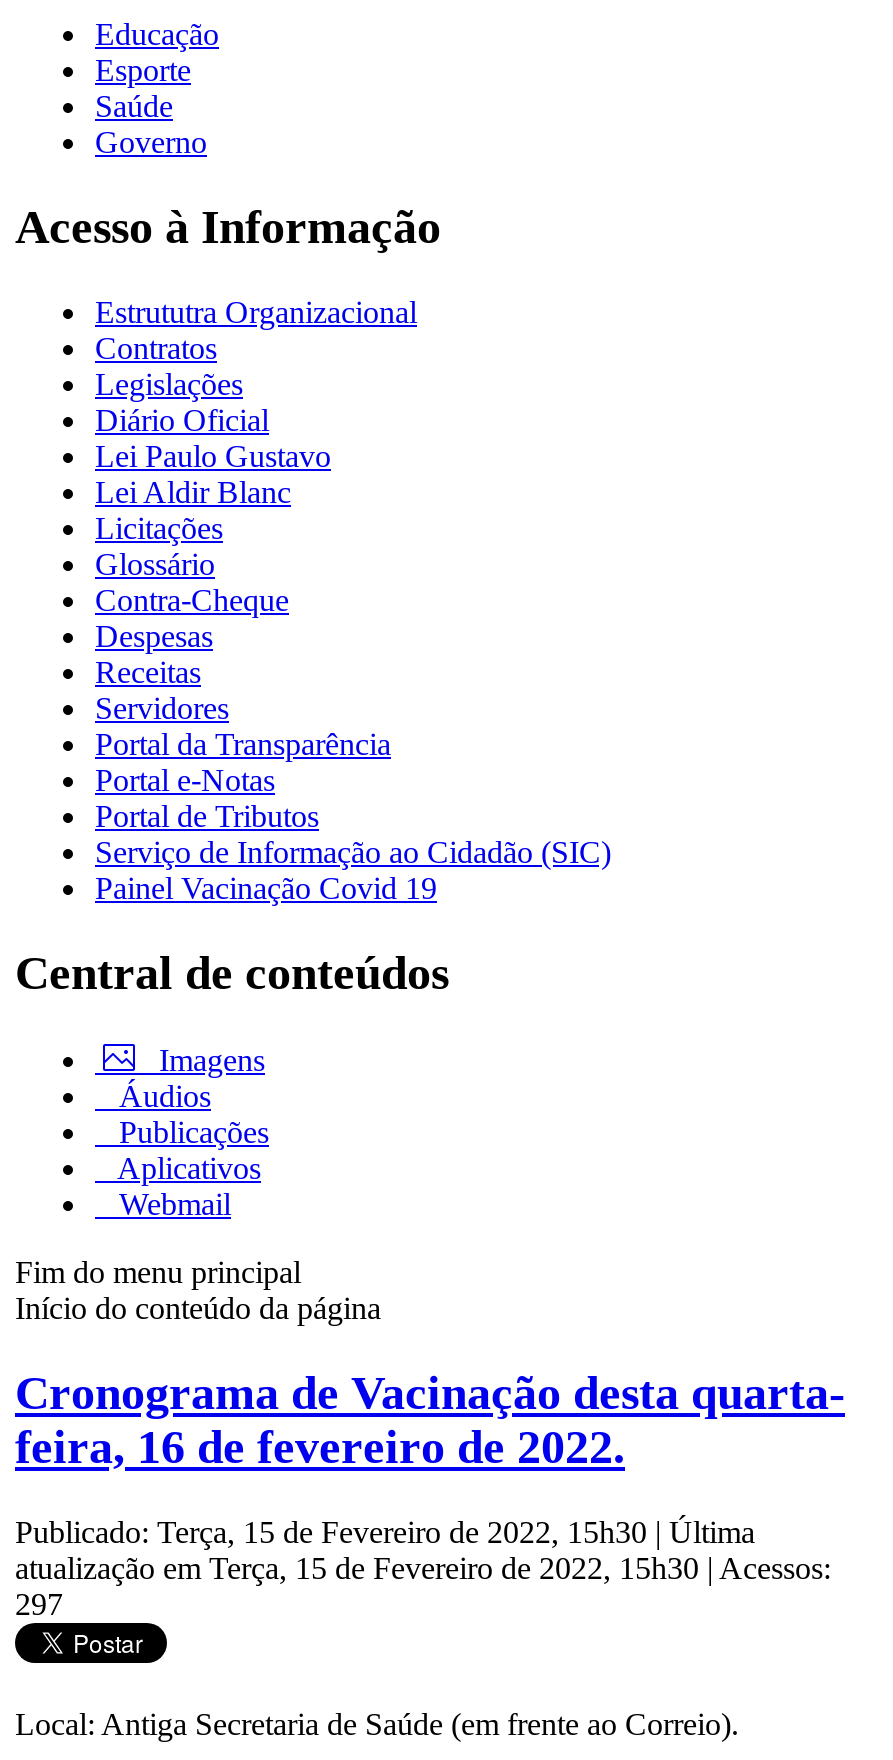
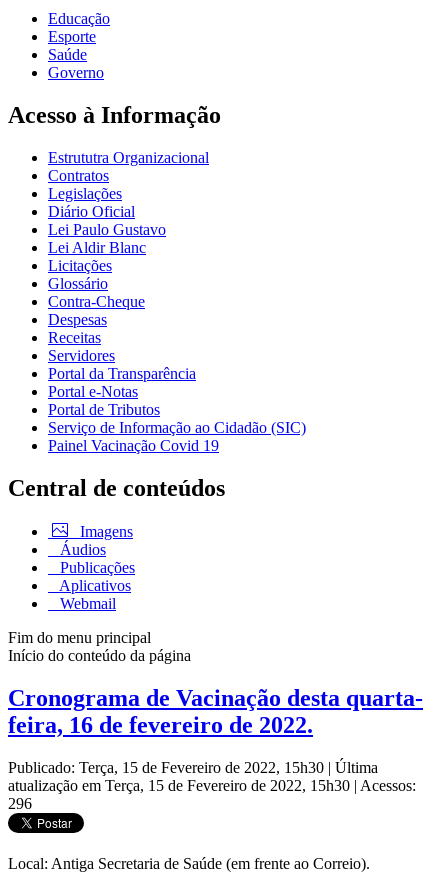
[15,1586,63,1620] 297 -> [8,795,32,812] 296

